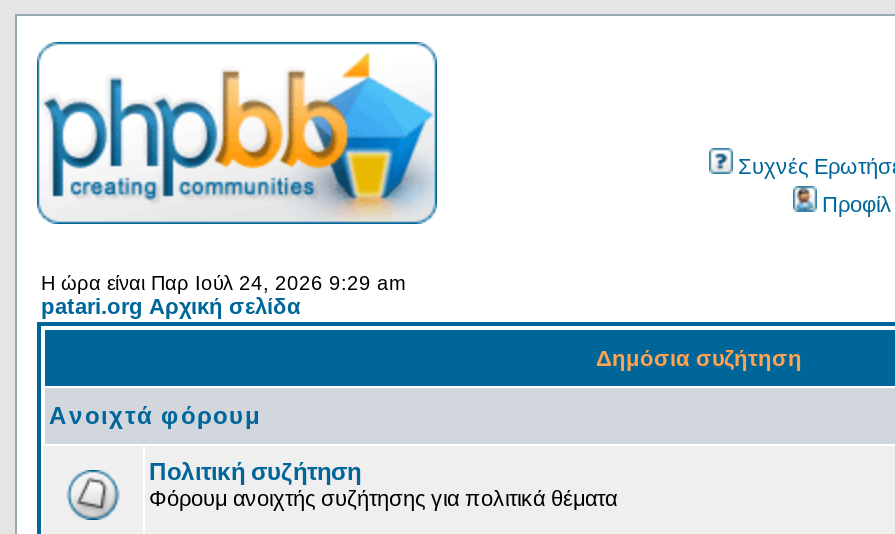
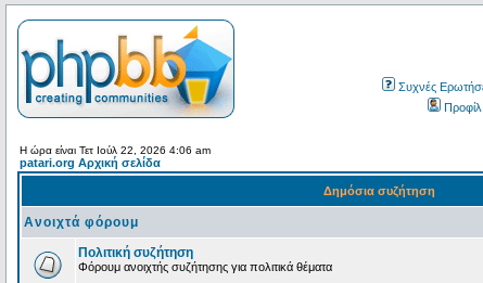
[41,272,405,294] Η ώρα είναι Παρ Ιούλ 24, 2026 9:29 am -> [20,144,211,156] Η ώρα είναι Τετ Ιούλ 22, 2026 4:06 am

